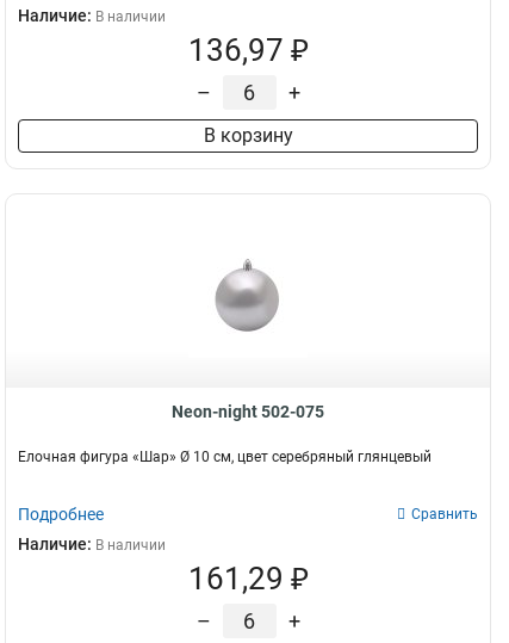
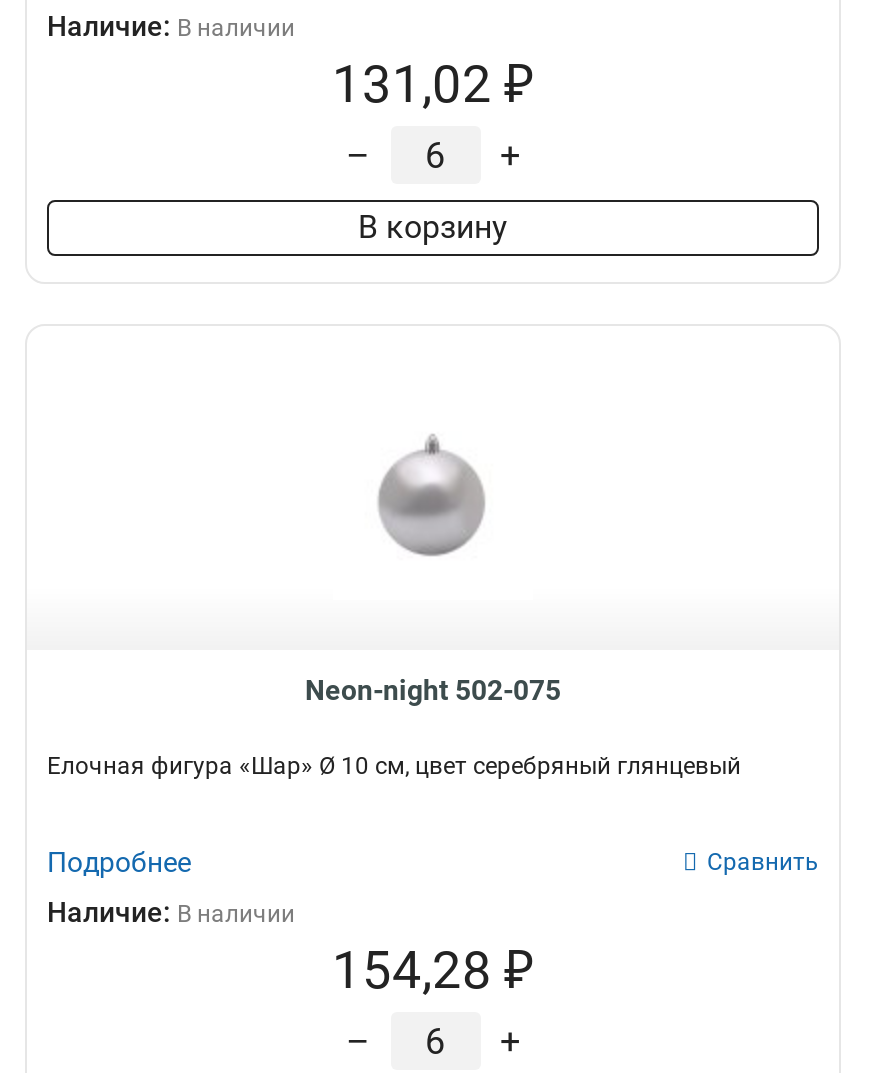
[188,32,308,68] 136,97 ₽ -> [332,54,534,114] 131,02 ₽
[188,561,308,596] 161,29 ₽ -> [332,940,534,1000] 154,28 ₽

